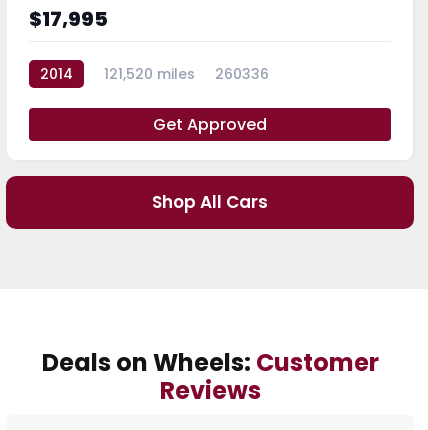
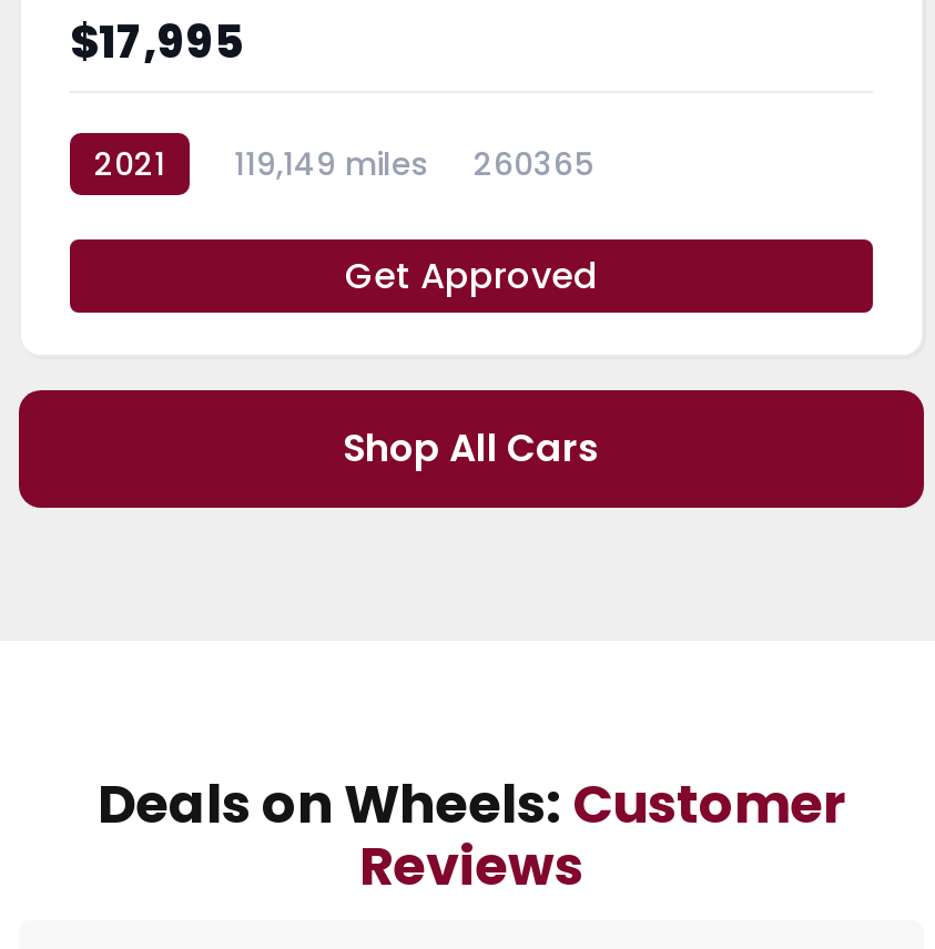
[40,64,73,84] 2014 -> [94,141,165,186] 2021
[104,64,195,84] 121,520 miles -> [234,141,429,186] 119,149 miles
[215,64,269,84] 260336 -> [474,141,593,186] 260365

